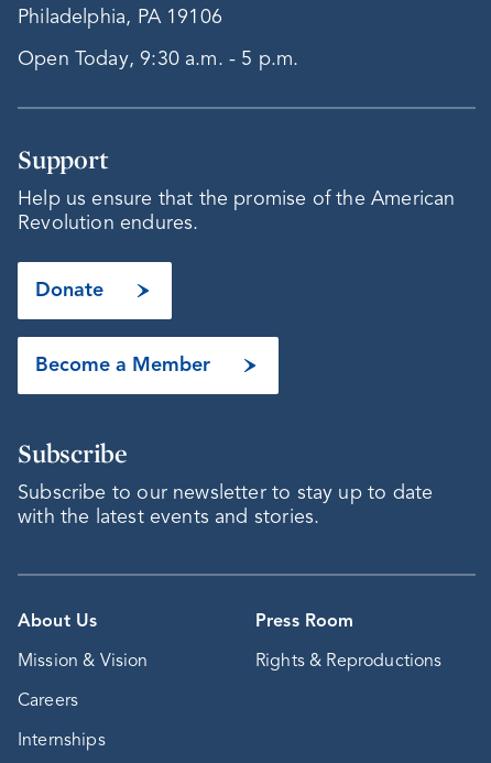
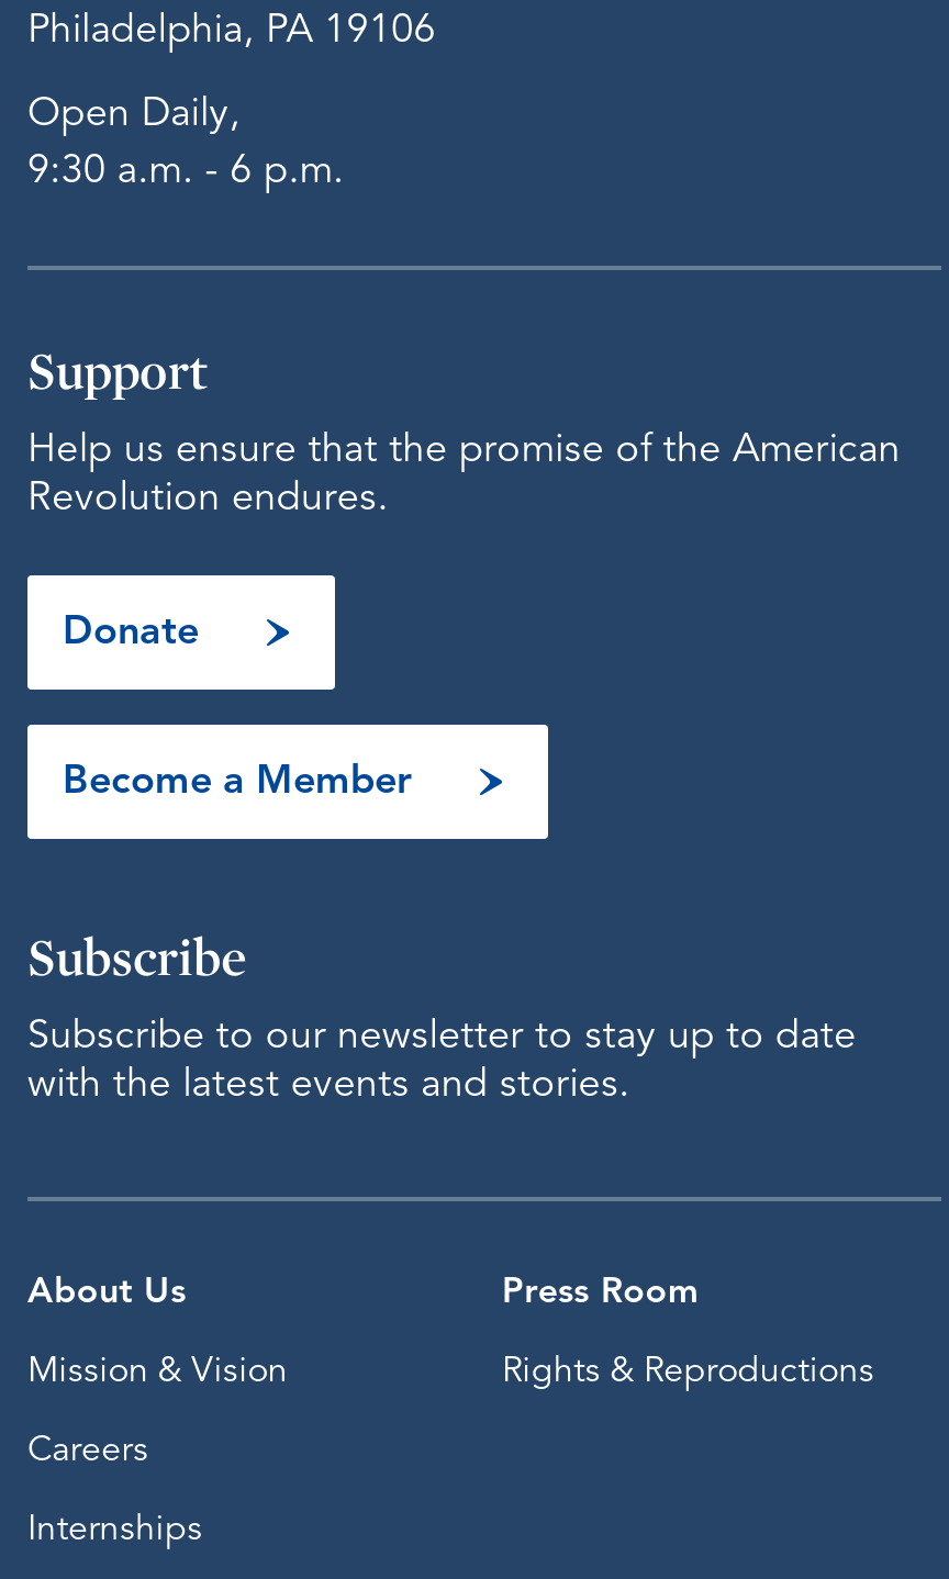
[18,49,299,69] Open Today, 9:30 a.m. - 5 p.m. -> [27,93,344,190] Open Daily, | 9:30 a.m. - 6 p.m.

